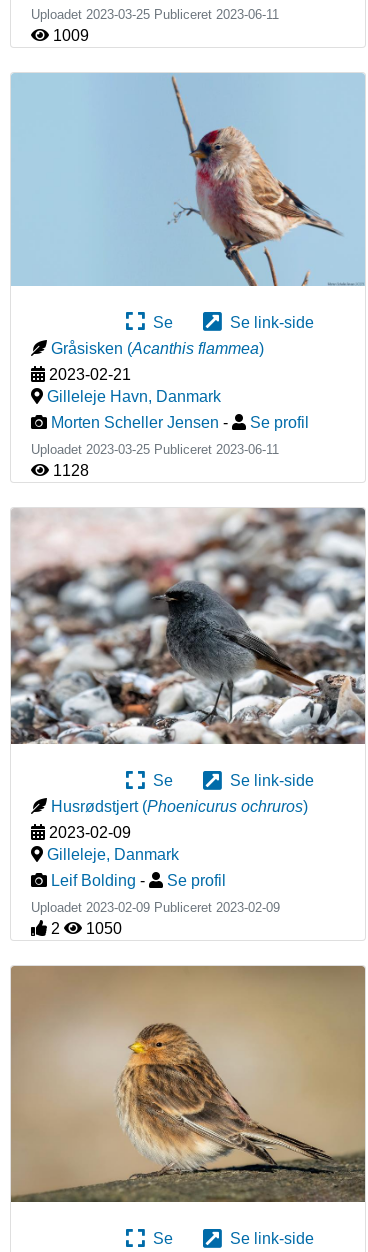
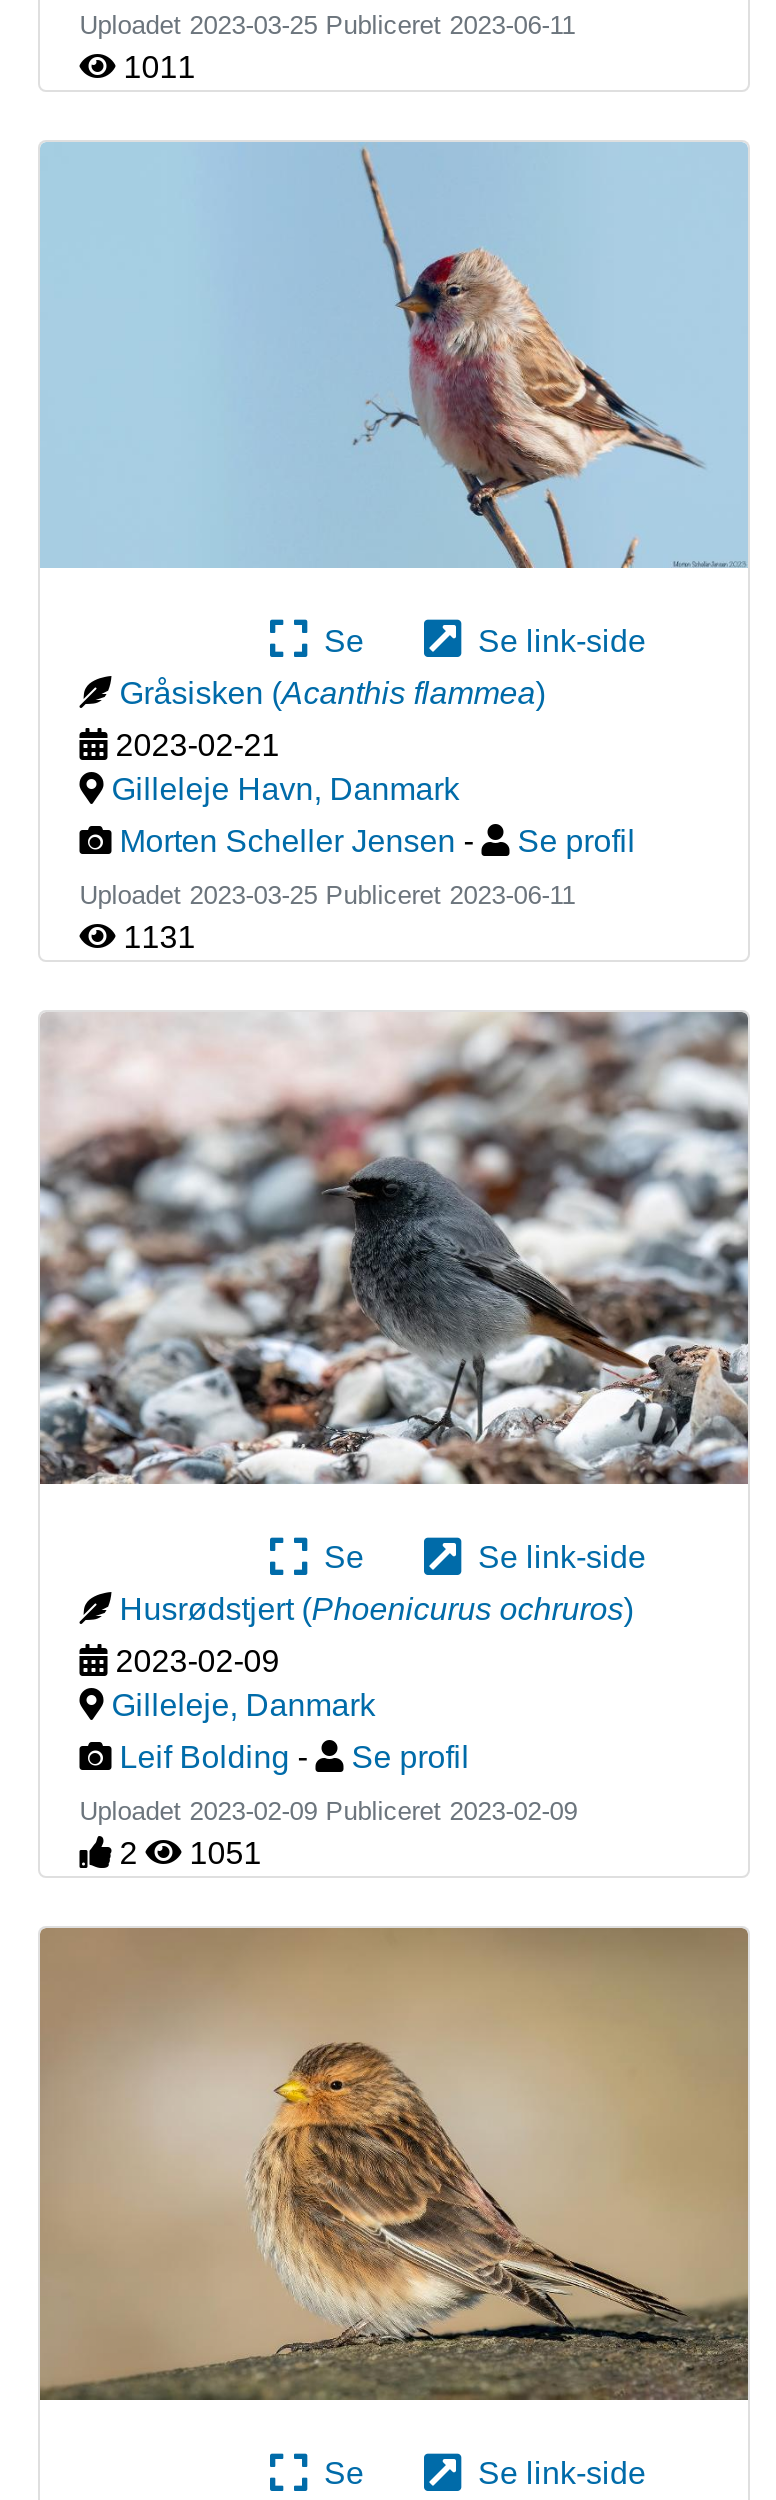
[49,27,89,44] 1009 -> [115,50,195,84] 1011
[49,462,89,479] 1128 -> [115,920,195,954] 1131
[47,920,122,937] 2 1050 -> [111,1836,261,1870] 2 1051

